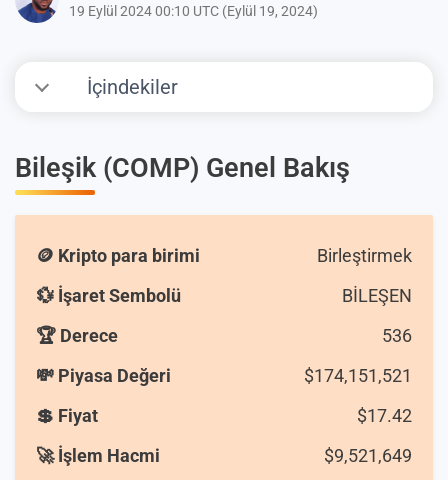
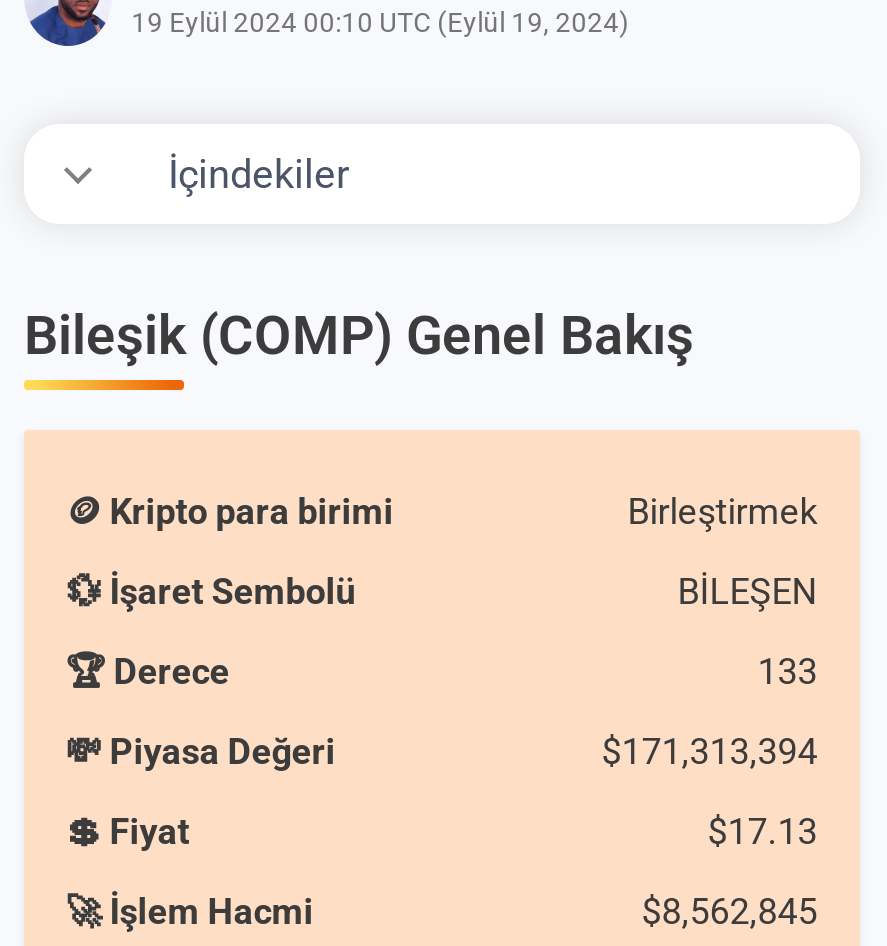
[382,325,412,346] 536 -> [758,650,818,692] 133
[304,365,412,386] $174,151,521 -> [602,730,818,772] $171,313,394
[357,405,412,426] $17.42 -> [708,810,818,852] $17.13
[324,445,412,466] $9,521,649 -> [642,890,818,932] $8,562,845

